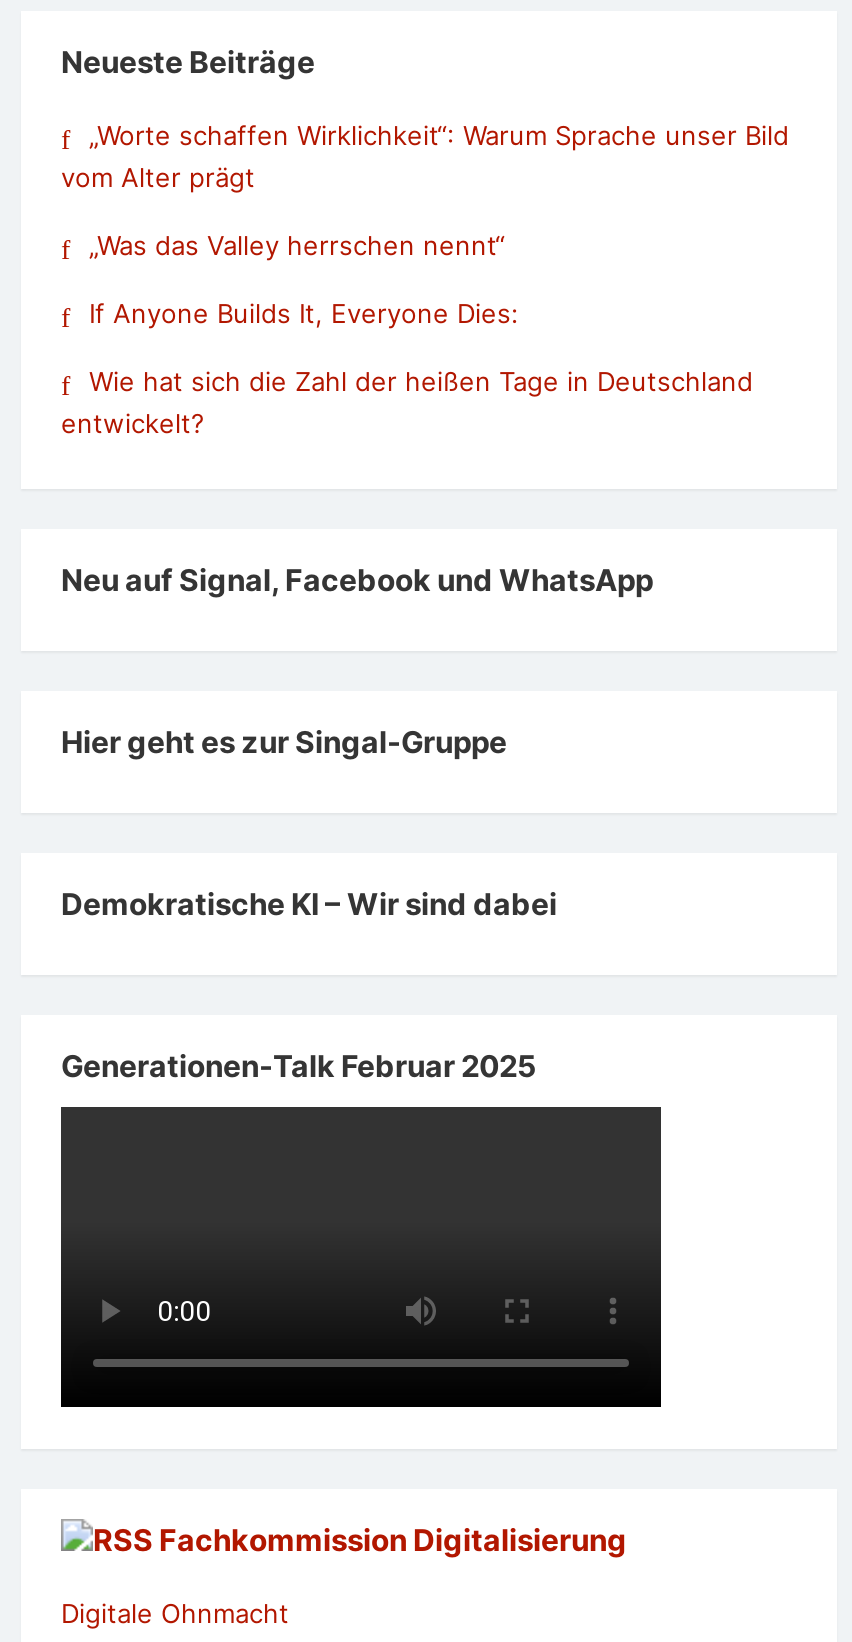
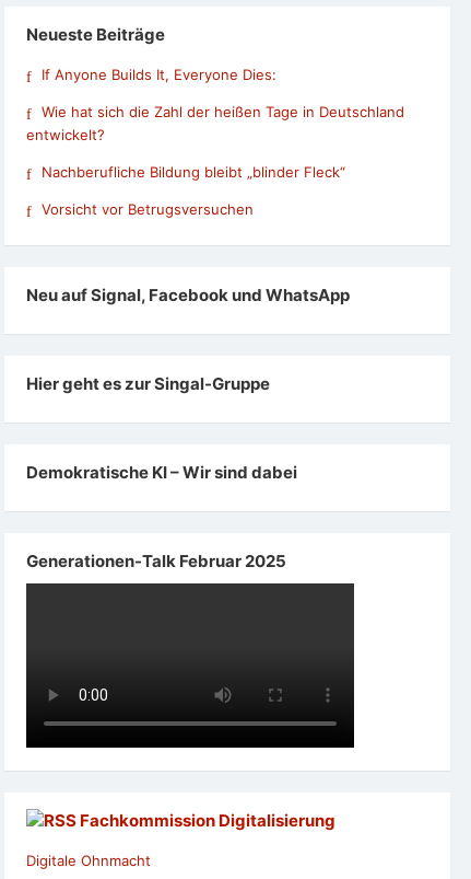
[61,119,789,261] „Worte schaffen Wirklichkeit“: Warum Sprache unser Bild | vom Alter prägt | „Was das Valley herrschen nennt“ -> none
moved [61,297,753,439] -> [26,66,404,144]: If Anyone Builds It, Everyone Dies: | Wie hat sich die Zahl der heißen Tage in Deutschland | entwickelt?
none -> [42,163,345,218] Nachberufliche Bildung bleibt „blinder Fleck“ | Vorsicht vor Betrugsversuchen

